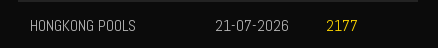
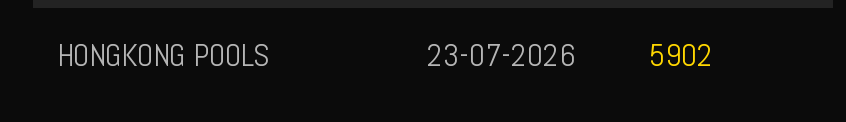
[215,16,289,36] 21-07-2026 -> [427,36,575,76] 23-07-2026
[326,16,358,36] 2177 -> [649,37,713,77] 5902

